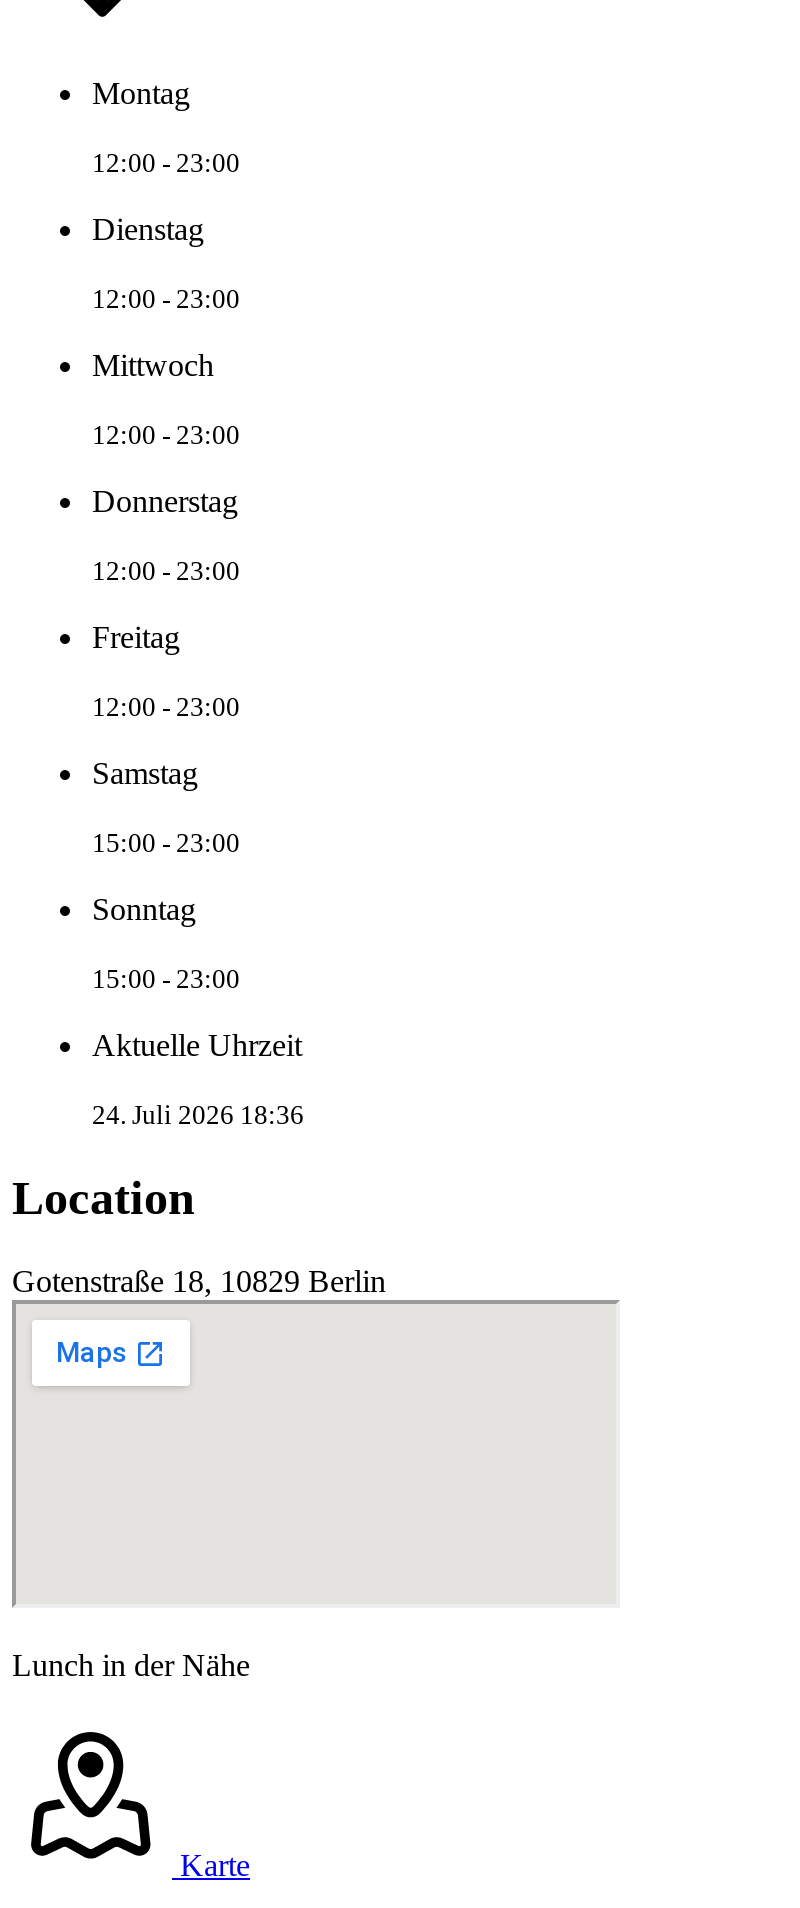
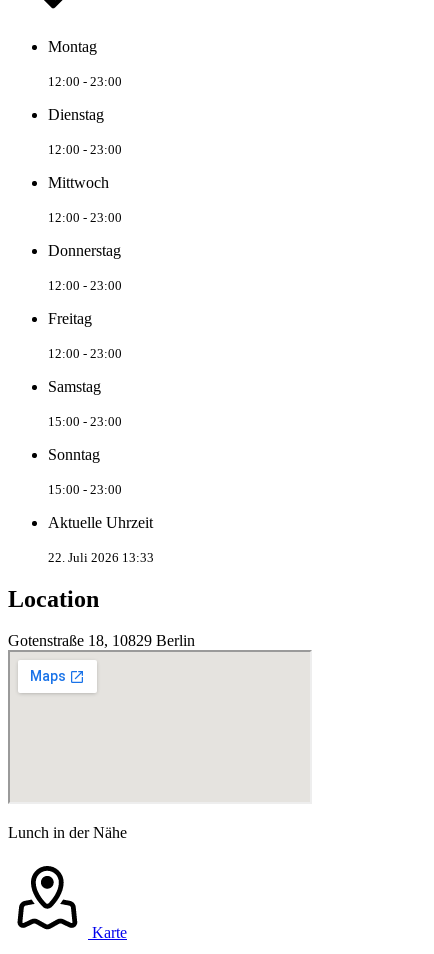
[92,1101,304,1131] 24. Juli 2026 18:36 -> [48,550,154,565] 22. Juli 2026 13:33

